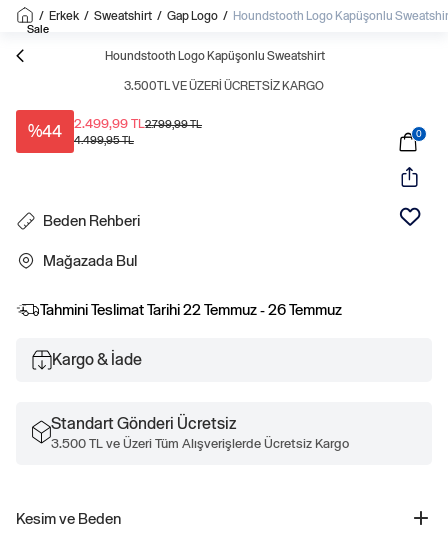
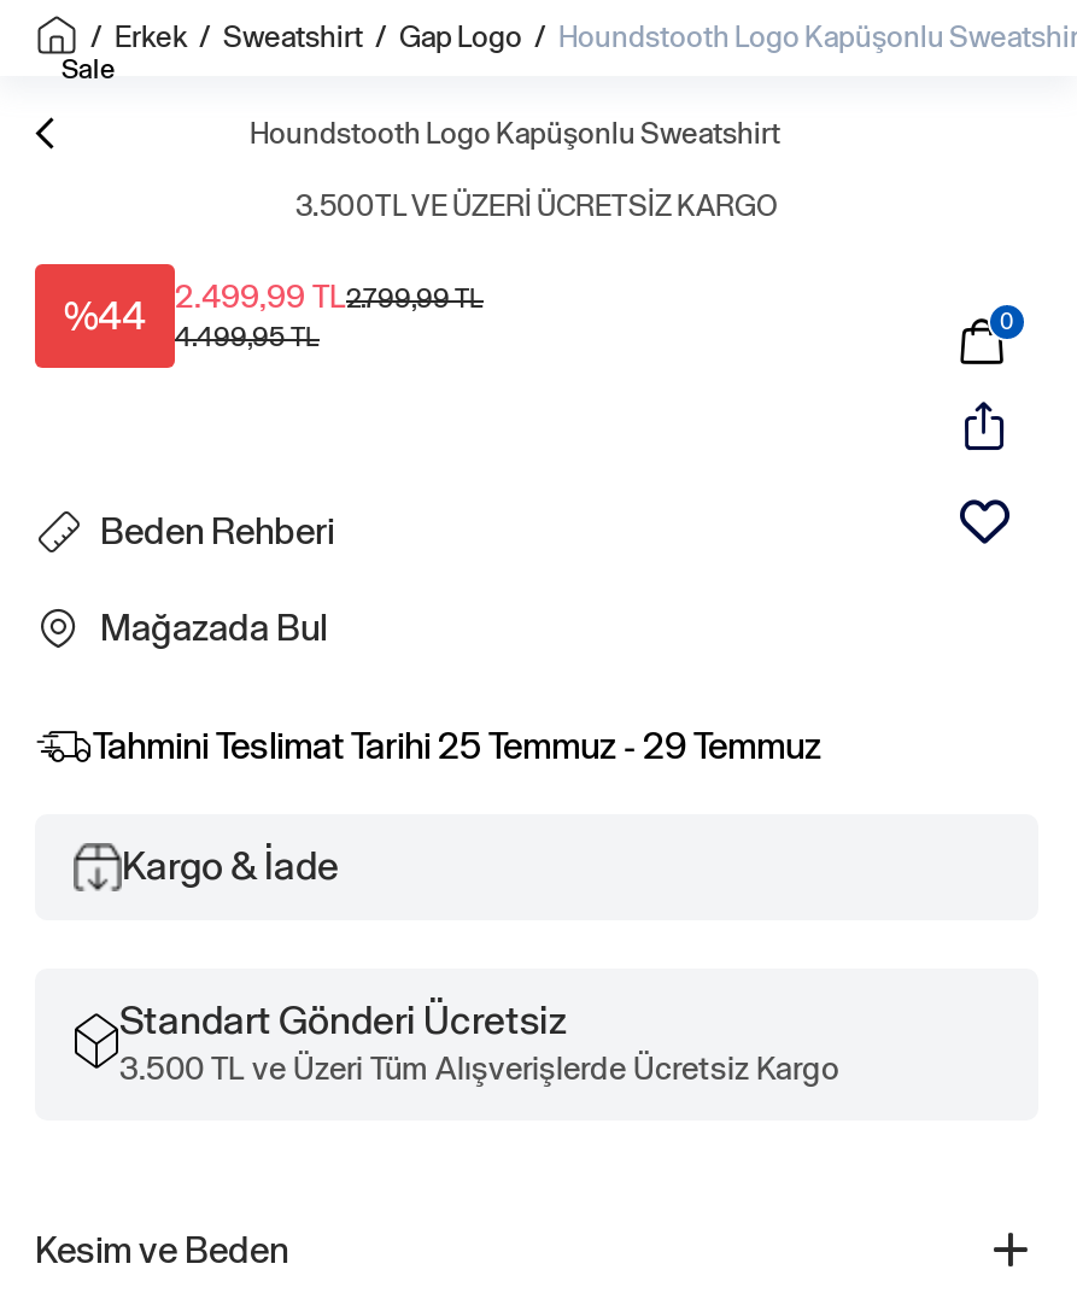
[40,301,342,318] Tahmini Teslimat Tarihi 22 Temmuz - 26 Temmuz -> [93,725,821,766] Tahmini Teslimat Tarihi 25 Temmuz - 29 Temmuz

